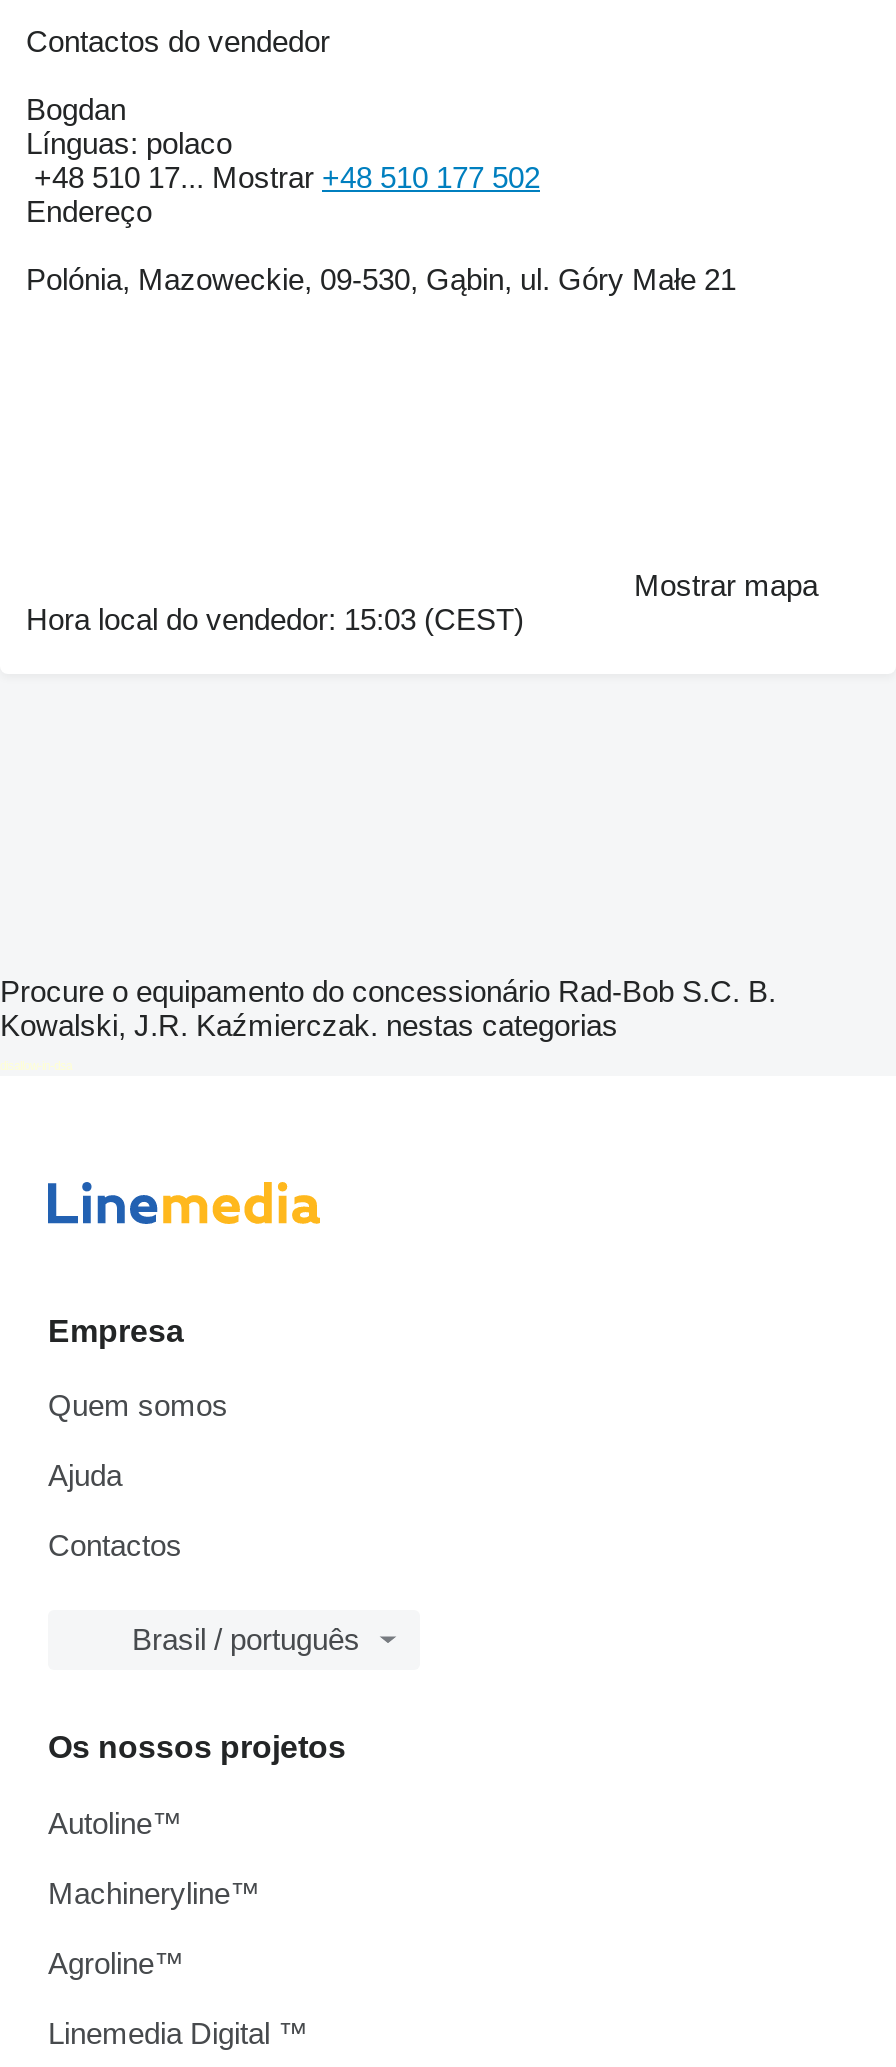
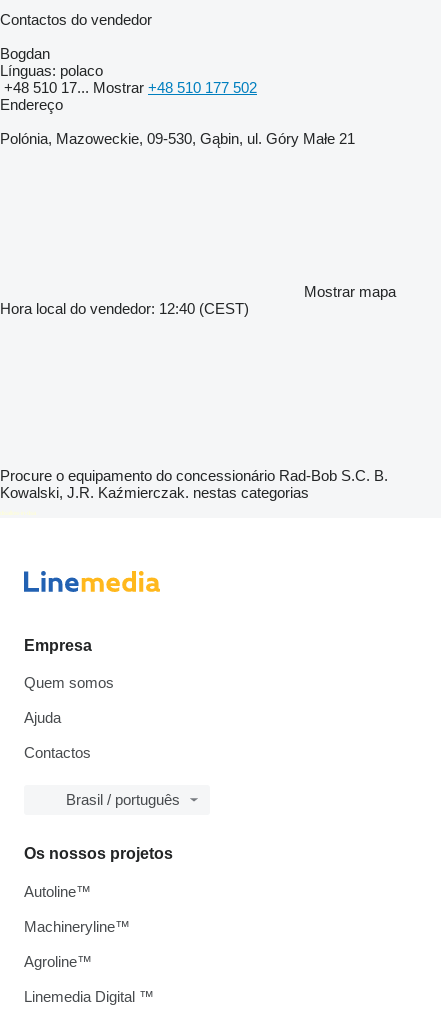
[26,602,524,636] Hora local do vendedor: 15:03 (CEST) -> [0,300,249,317] Hora local do vendedor: 12:40 (CEST)

